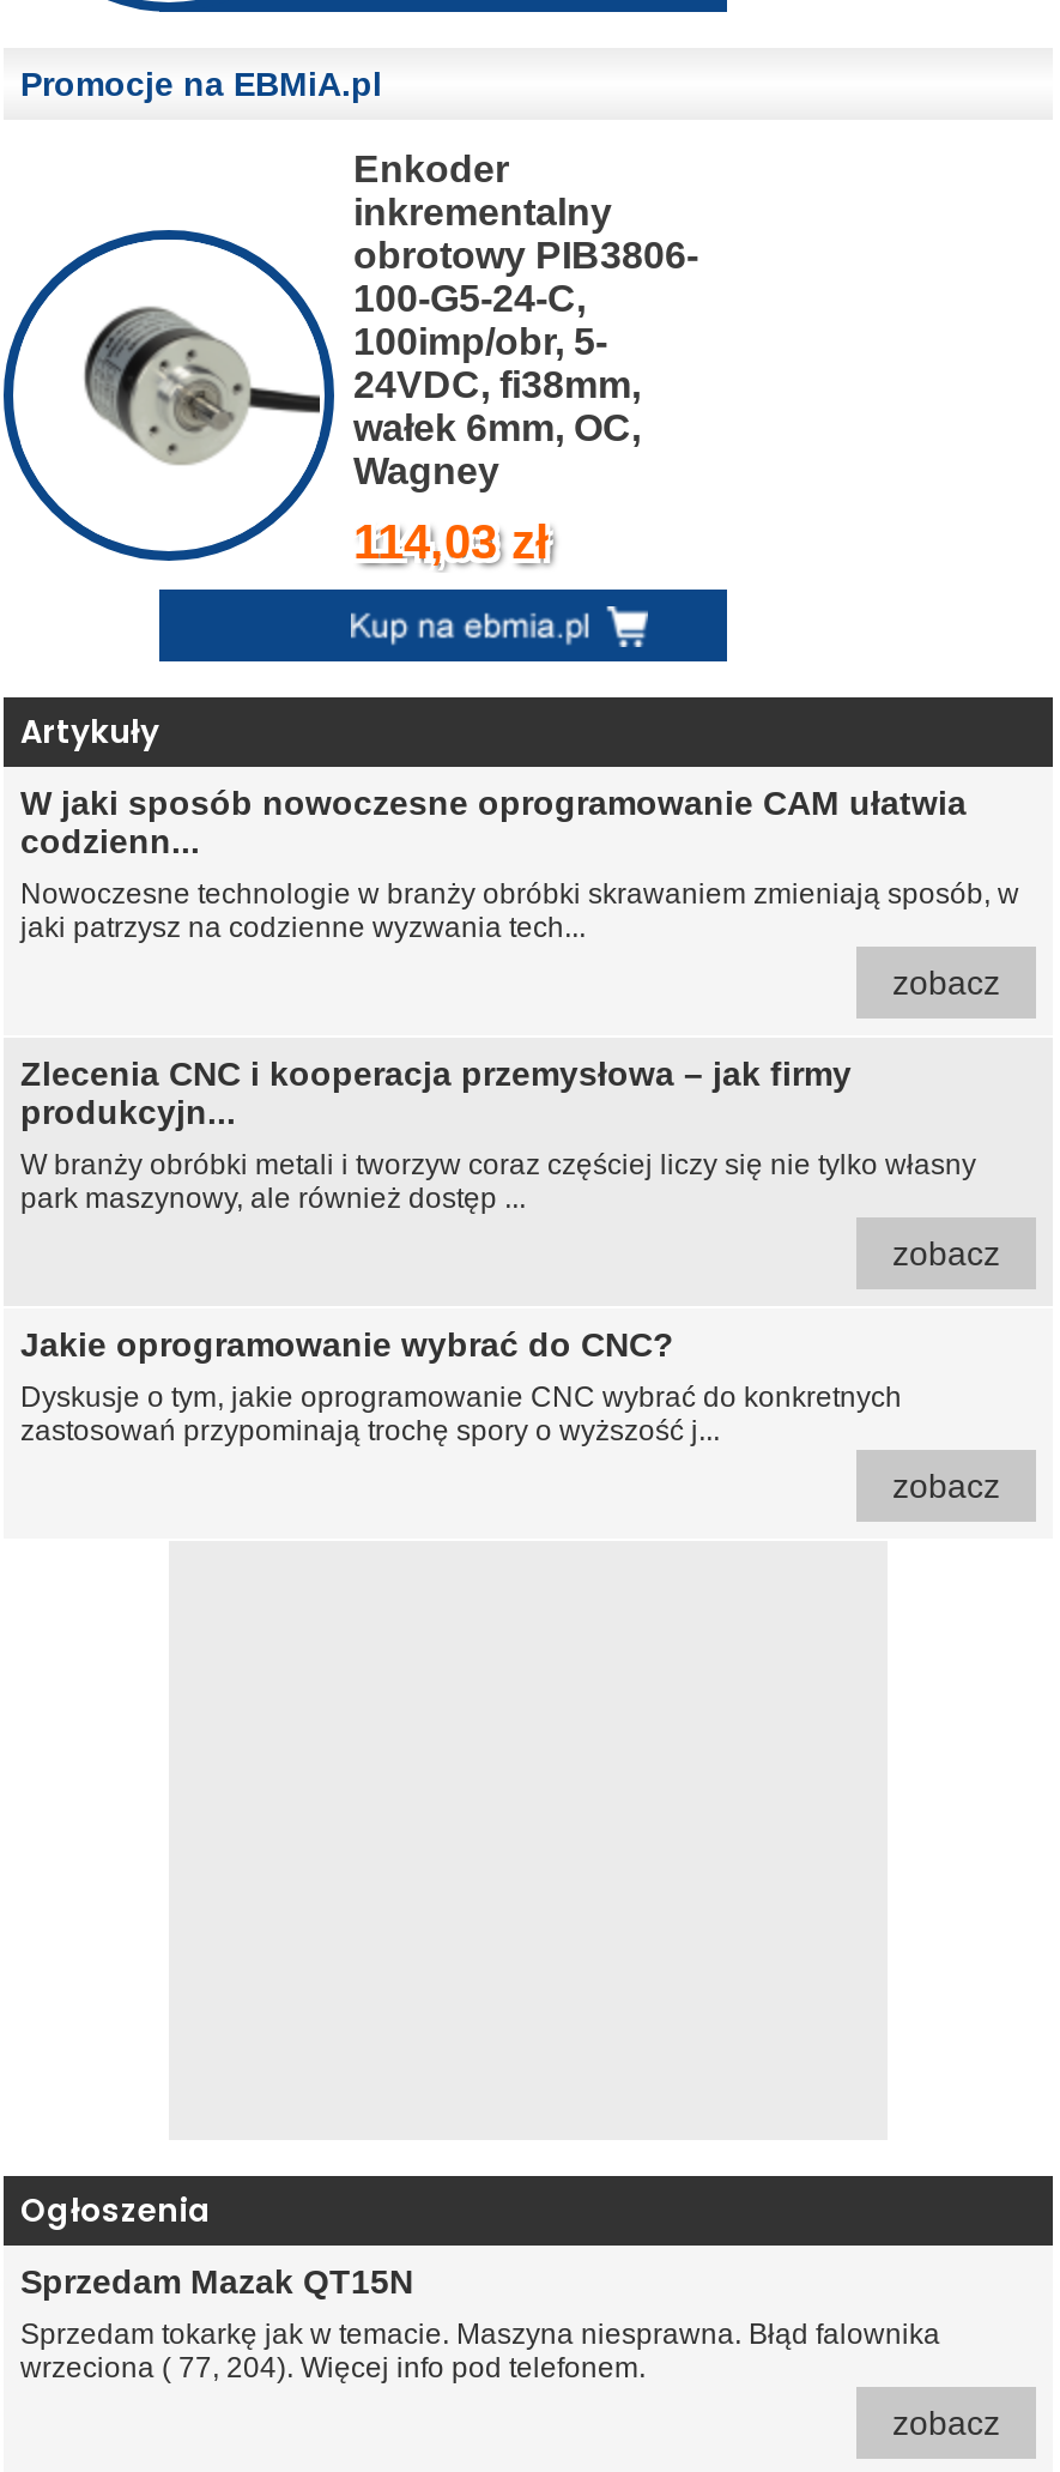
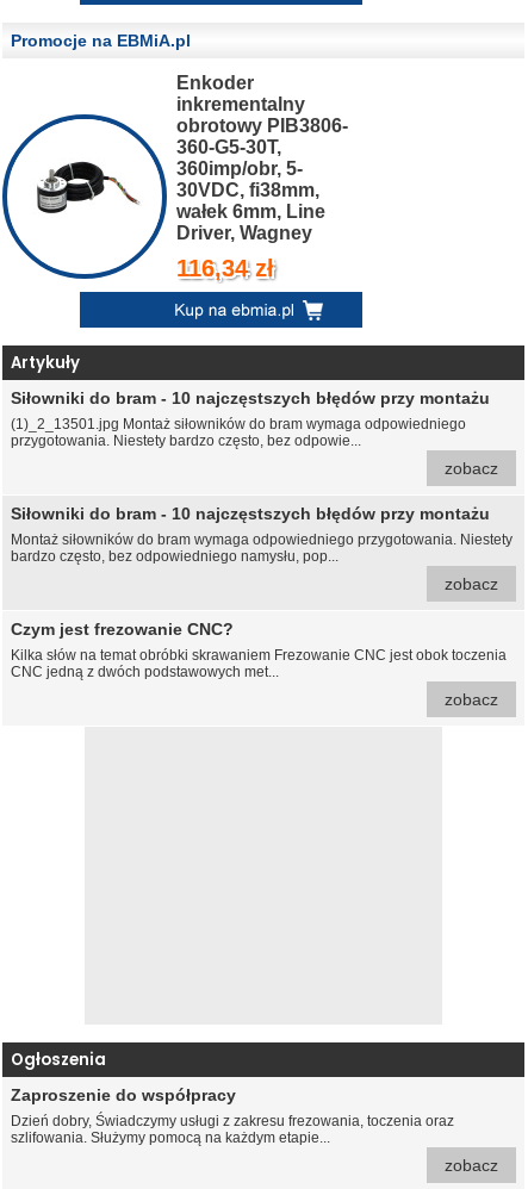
[73,278,641,491] [image] | 100-G5-24-C, | 100imp/obr, 5- | 24VDC, fi38mm, | wałek 6mm, OC, | Wagney -> [36,137,325,243] [image] | 360-G5-30T, | 360imp/obr, 5- | 30VDC, fi38mm, | wałek 6mm, Line | Driver, Wagney
[353,515,550,568] 114,03 zł -> [176,255,274,281] 116,34 zł
[20,784,1019,944] W jaki sposób nowoczesne oprogramowanie CAM ułatwia | codzienn... | Nowoczesne technologie w branży obróbki skrawaniem zmieniają sposób, w | jaki patrzysz na codzienne wyzwania tech... -> [11,388,490,449] Siłowniki do bram - 10 najczęstszych błędów przy montażu | (1)_2_13501.jpg Montaż siłowników do bram wymaga odpowiedniego | przygotowania. Niestety bardzo często, bez odpowie...
[20,1054,976,1215] Zlecenia CNC i kooperacja przemysłowa – jak firmy | produkcyjn... | W branży obróbki metali i tworzyw coraz częściej liczy się nie tylko własny | park maszynowy, ale również dostęp ... -> [11,504,513,565] Siłowniki do bram - 10 najczęstszych błędów przy montażu | Montaż siłowników do bram wymaga odpowiedniego przygotowania. Niestety | bardzo często, bez odpowiedniego namysłu, pop...
[20,1325,902,1447] Jakie oprogramowanie wybrać do CNC? | Dyskusje o tym, jakie oprogramowanie CNC wybrać do konkretnych | zastosowań przypominają trochę spory o wyższość j... -> [11,620,507,680] Czym jest frezowanie CNC? | Kilka słów na temat obróbki skrawaniem Frezowanie CNC jest obok toczenia | CNC jedną z dwóch podstawowych met...
[20,2262,940,2385] Sprzedam Mazak QT15N | Sprzedam tokarkę jak w temacie. Maszyna niesprawna. Błąd falownika | wrzeciona ( 77, 204). Więcej info pod telefonem. -> [11,1085,454,1146] Zaproszenie do współpracy | Dzień dobry, Świadczymy usługi z zakresu frezowania, toczenia oraz | szlifowania. Służymy pomocą na każdym etapie...

